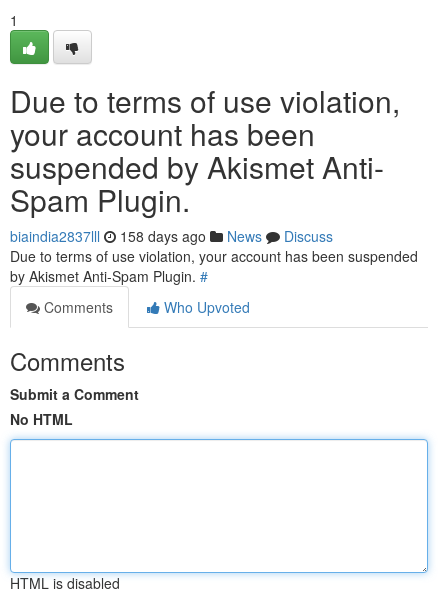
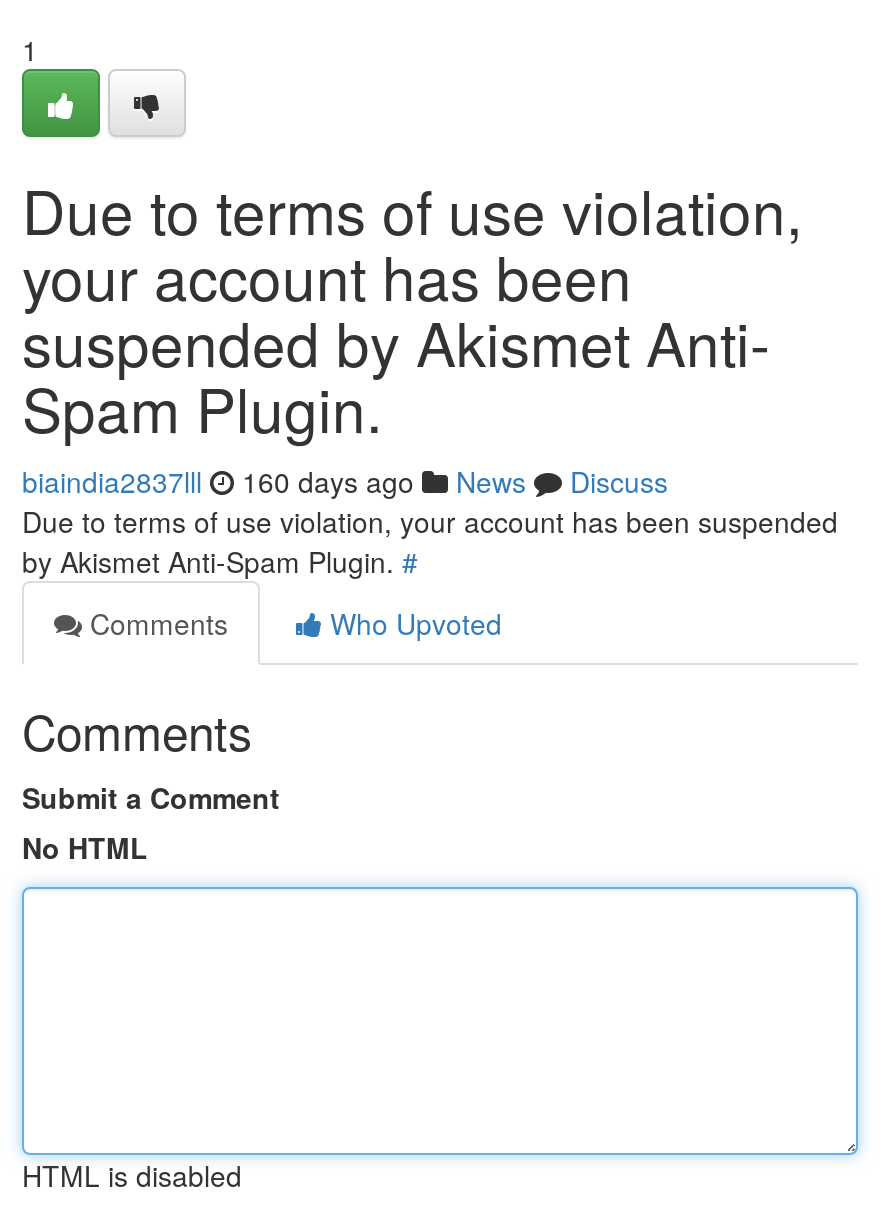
[10,226,333,246] biaindia2837lll 158 days ago News Discuss -> [22,461,668,501] biaindia2837lll 160 days ago News Discuss

